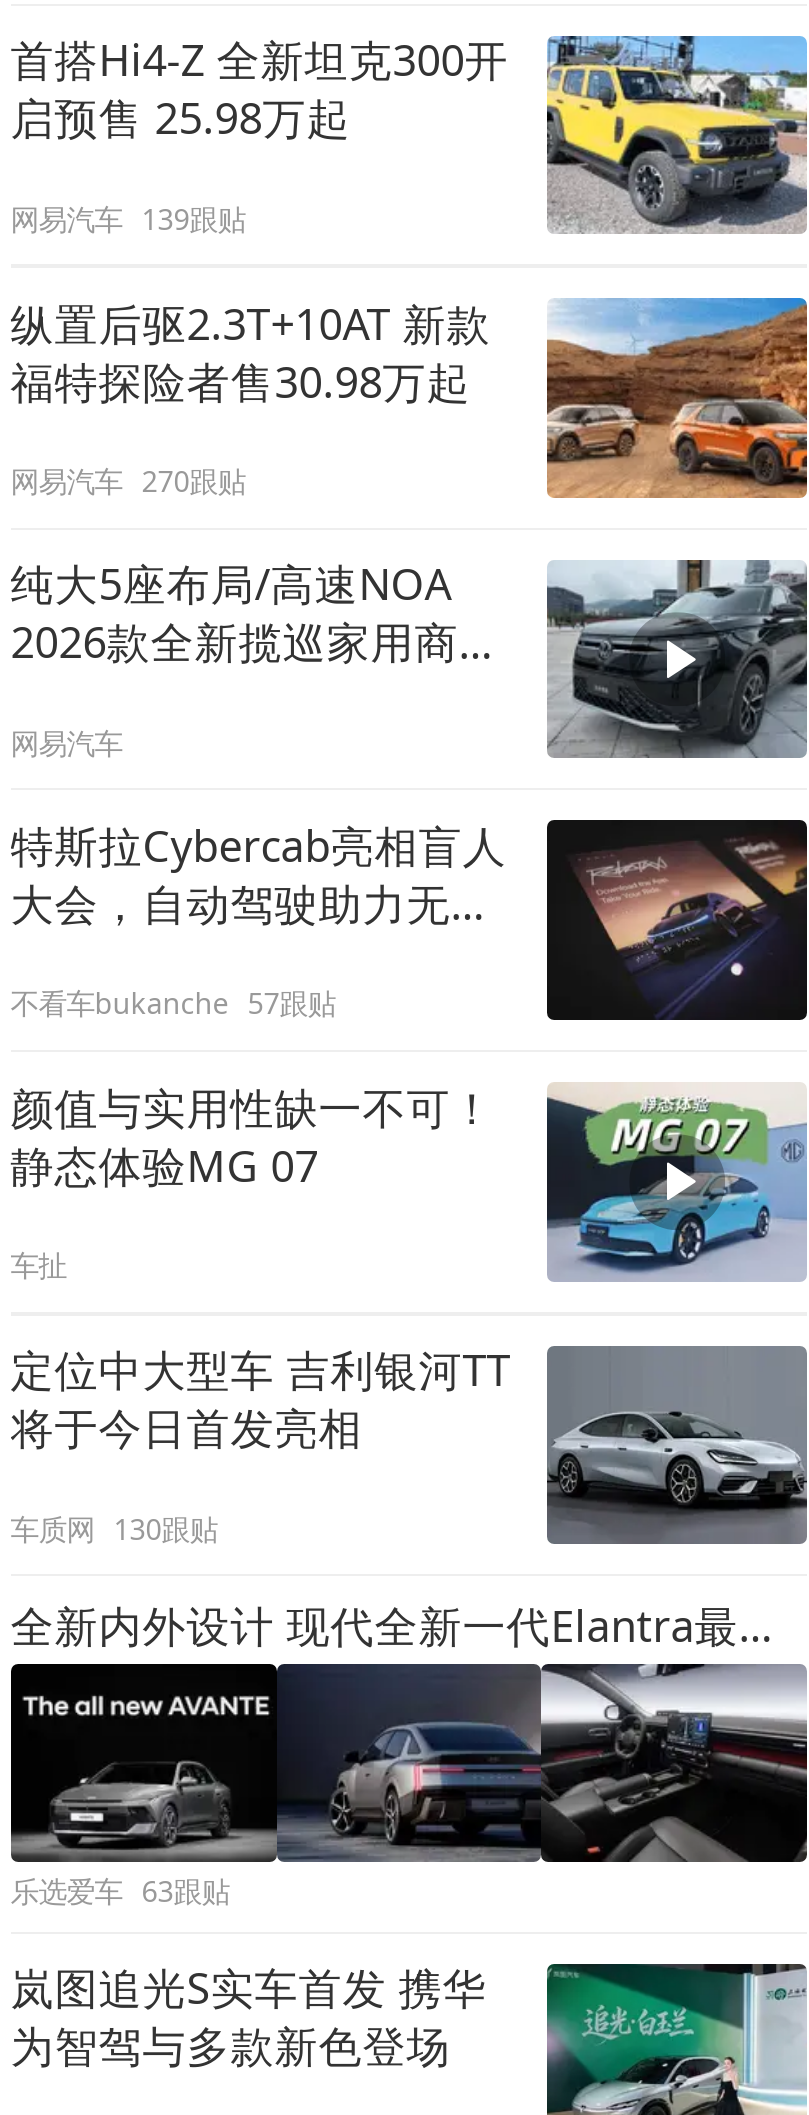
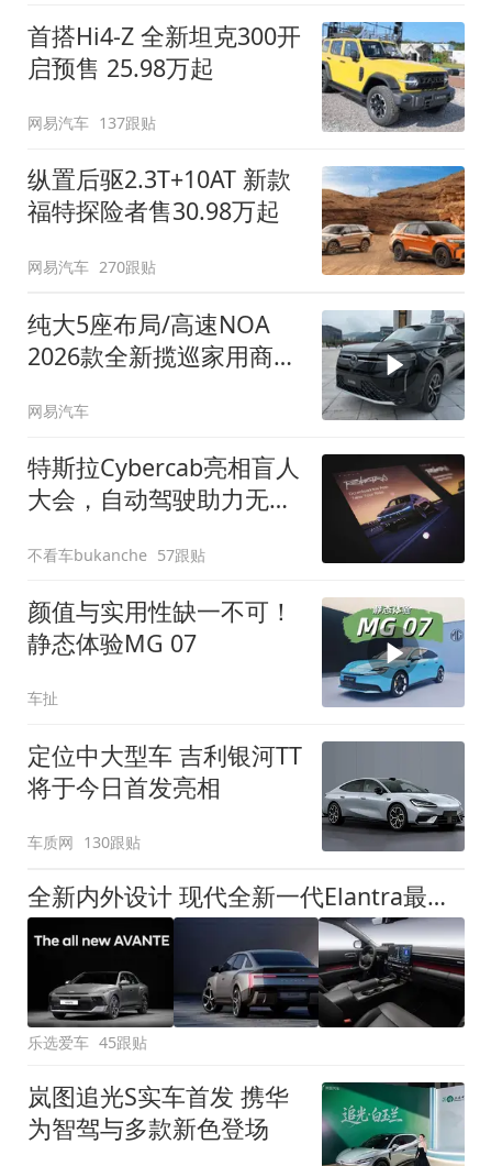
[10,199,246,237] 网易汽车 139跟贴 -> [27,112,156,133] 网易汽车 137跟贴
[10,1872,230,1910] 乐选爱车 63跟贴 -> [27,1032,148,1053] 乐选爱车 45跟贴

